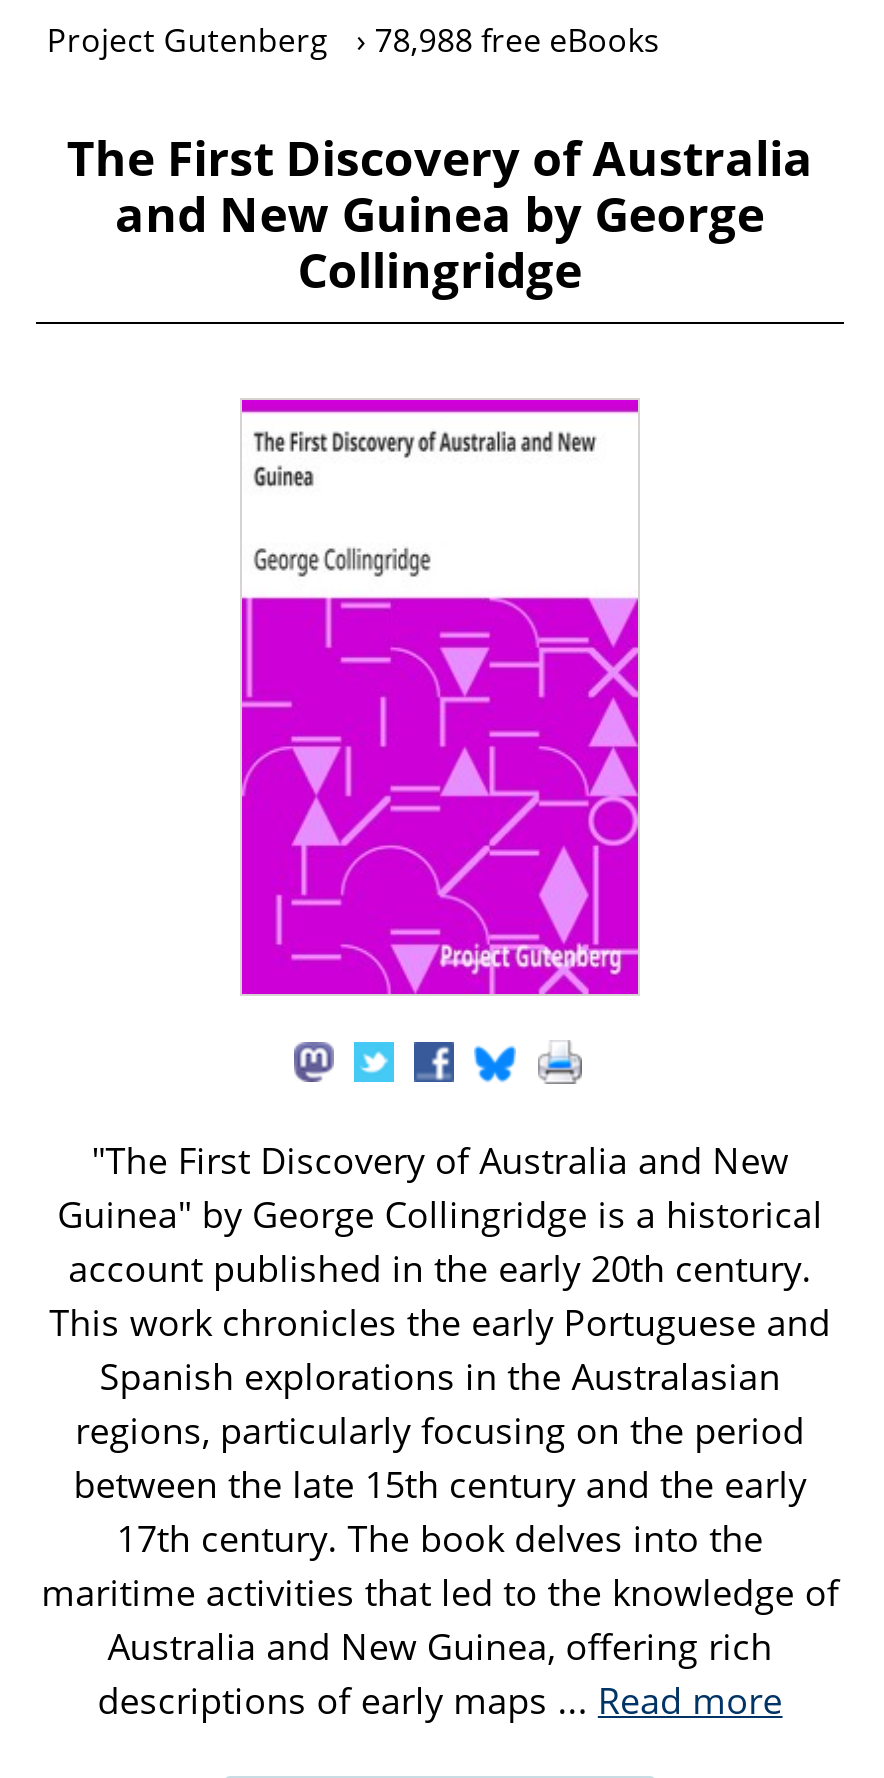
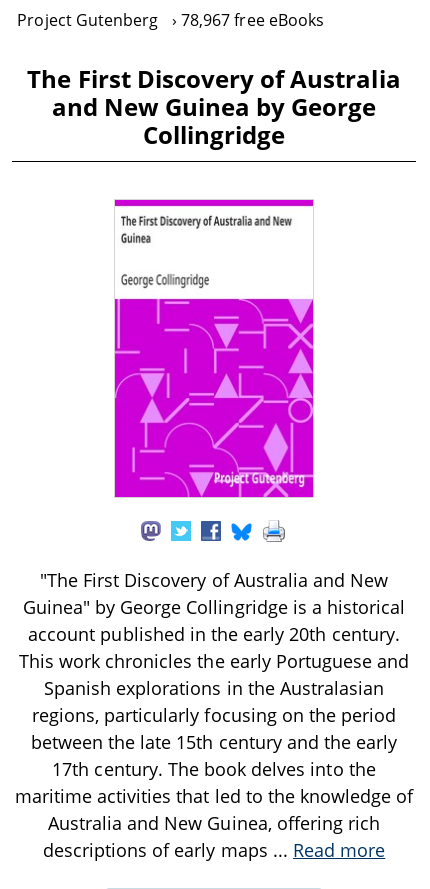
[47,18,660,62] Project Gutenberg 78,988 free eBooks -> [17,9,324,31] Project Gutenberg 78,967 free eBooks

